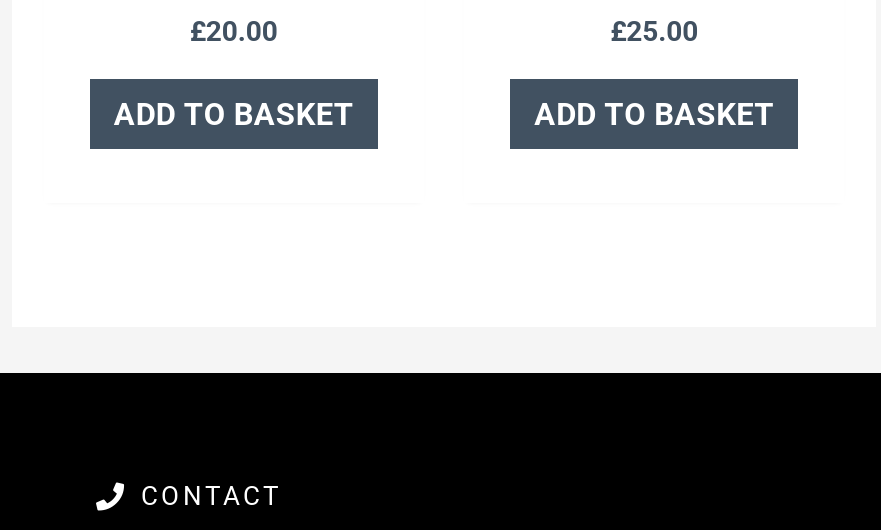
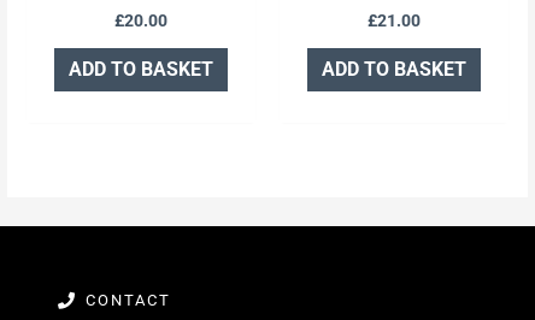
[610,15,698,47] £25.00 -> [368,10,421,30] £21.00

